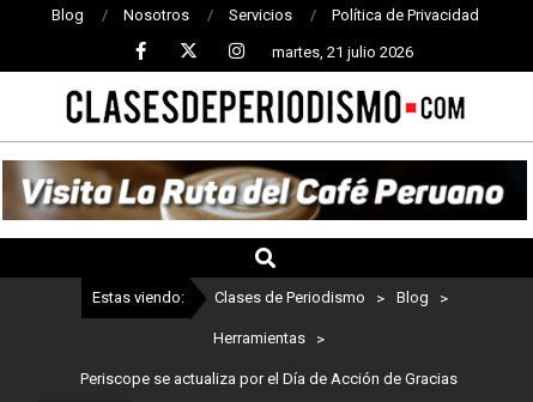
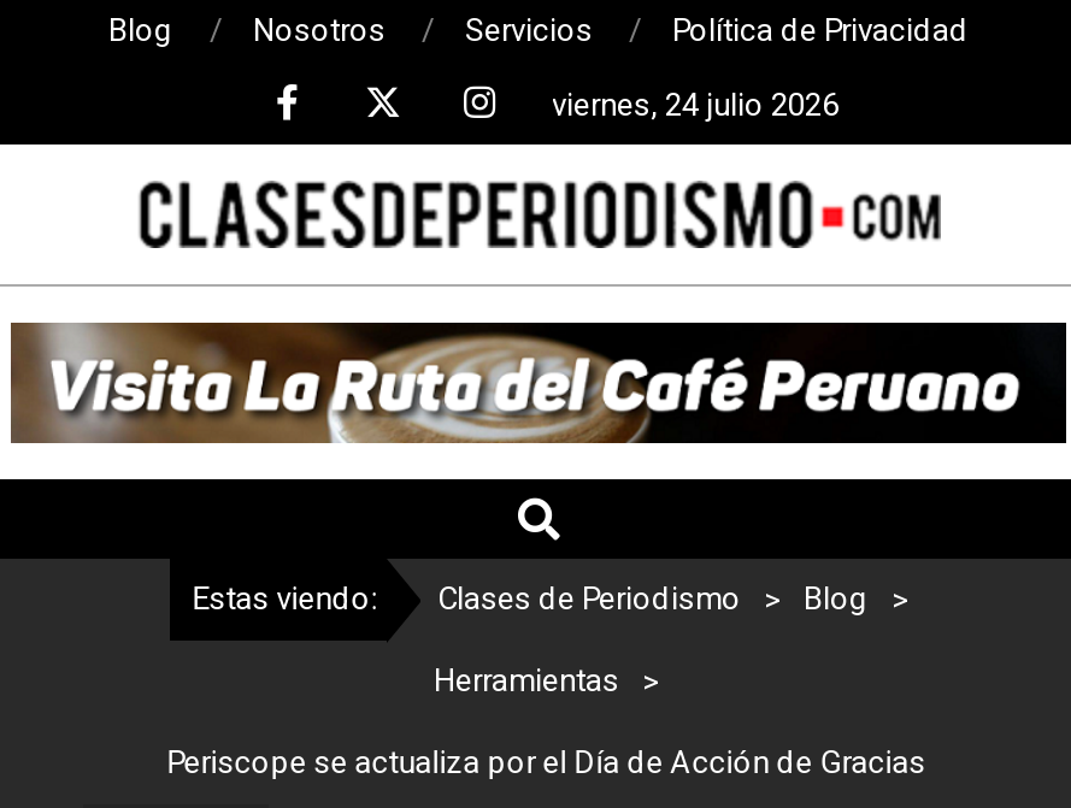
[272,42,413,60] martes, 21 julio 2026 -> [552,85,838,122] viernes, 24 julio 2026

